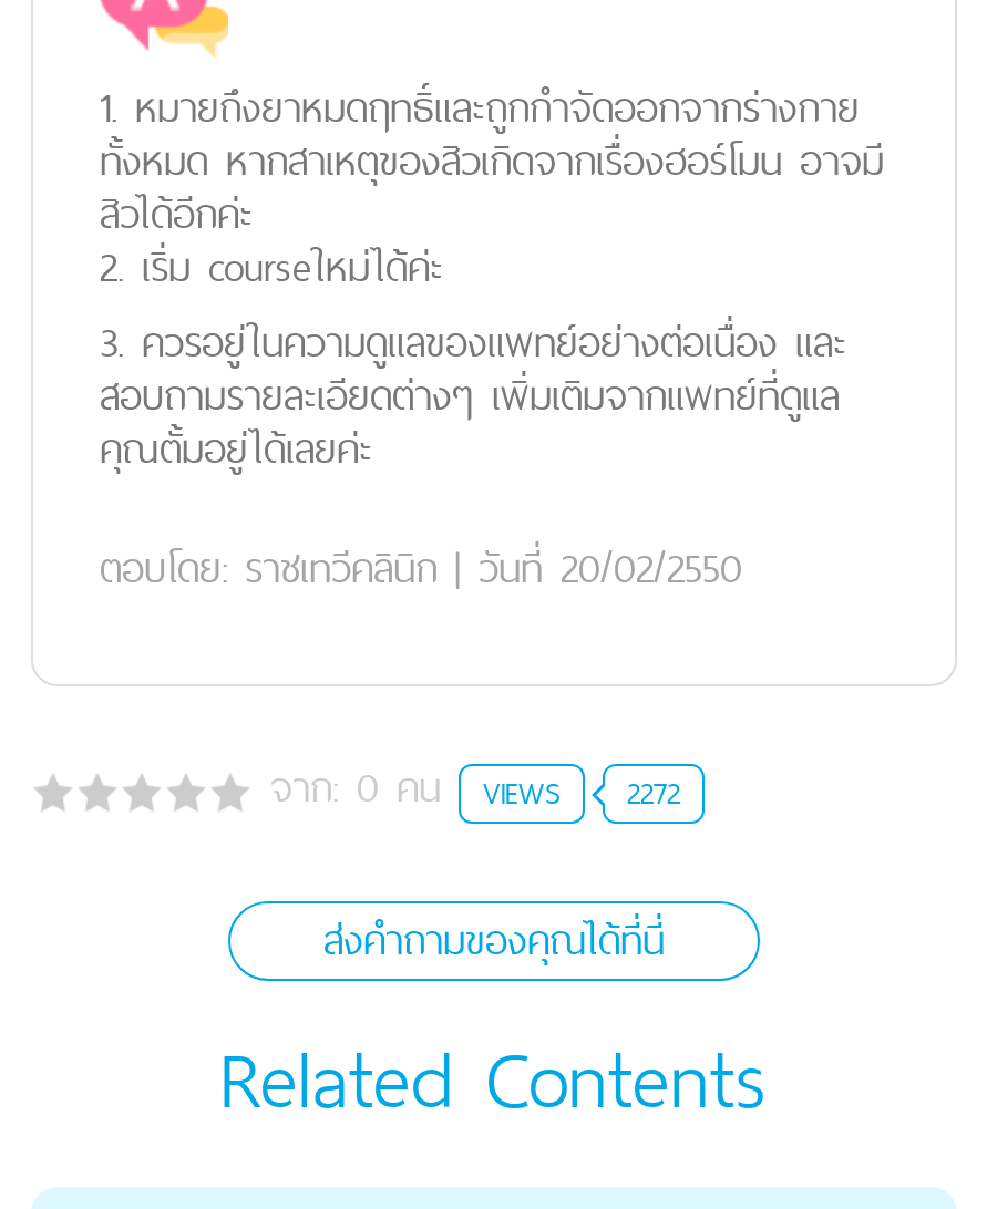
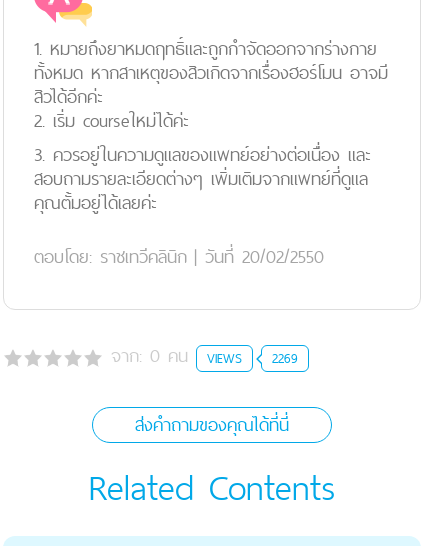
[270,753,680,821] จาก: 0คน VIEWS 2272 -> [111,340,298,371] จาก: 0คน VIEWS 2269

